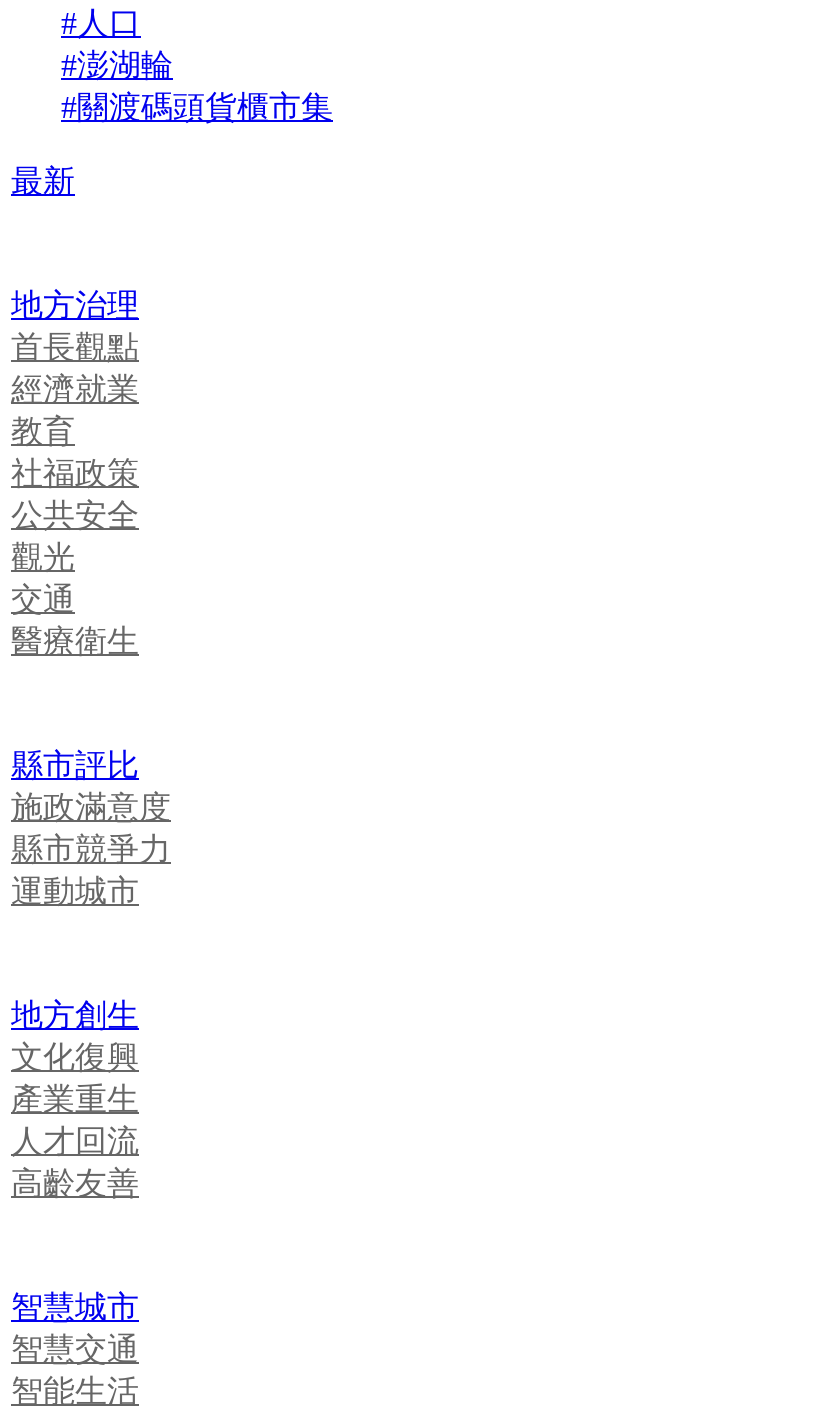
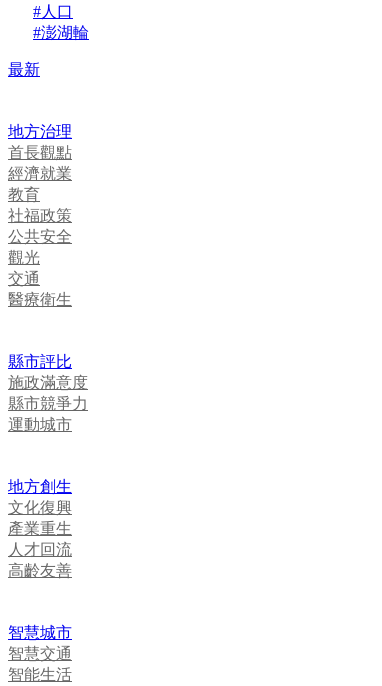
[61,90,333,124] #關渡碼頭貨櫃市集 -> none

